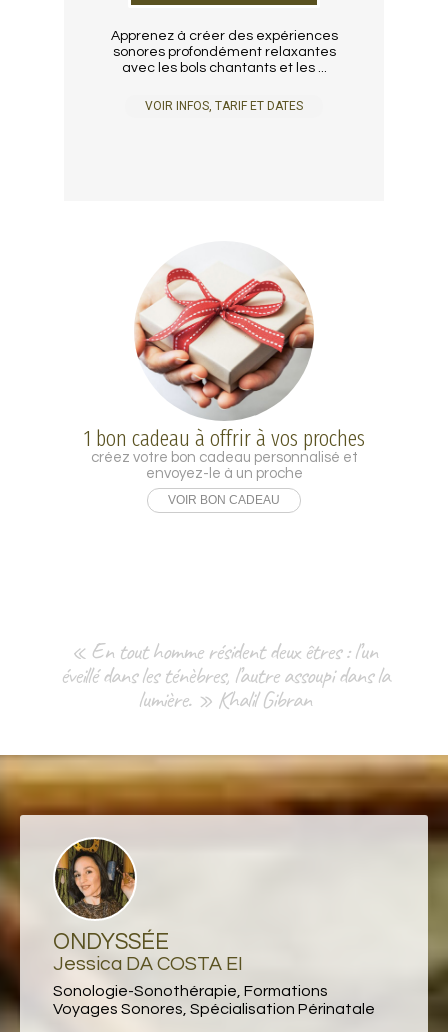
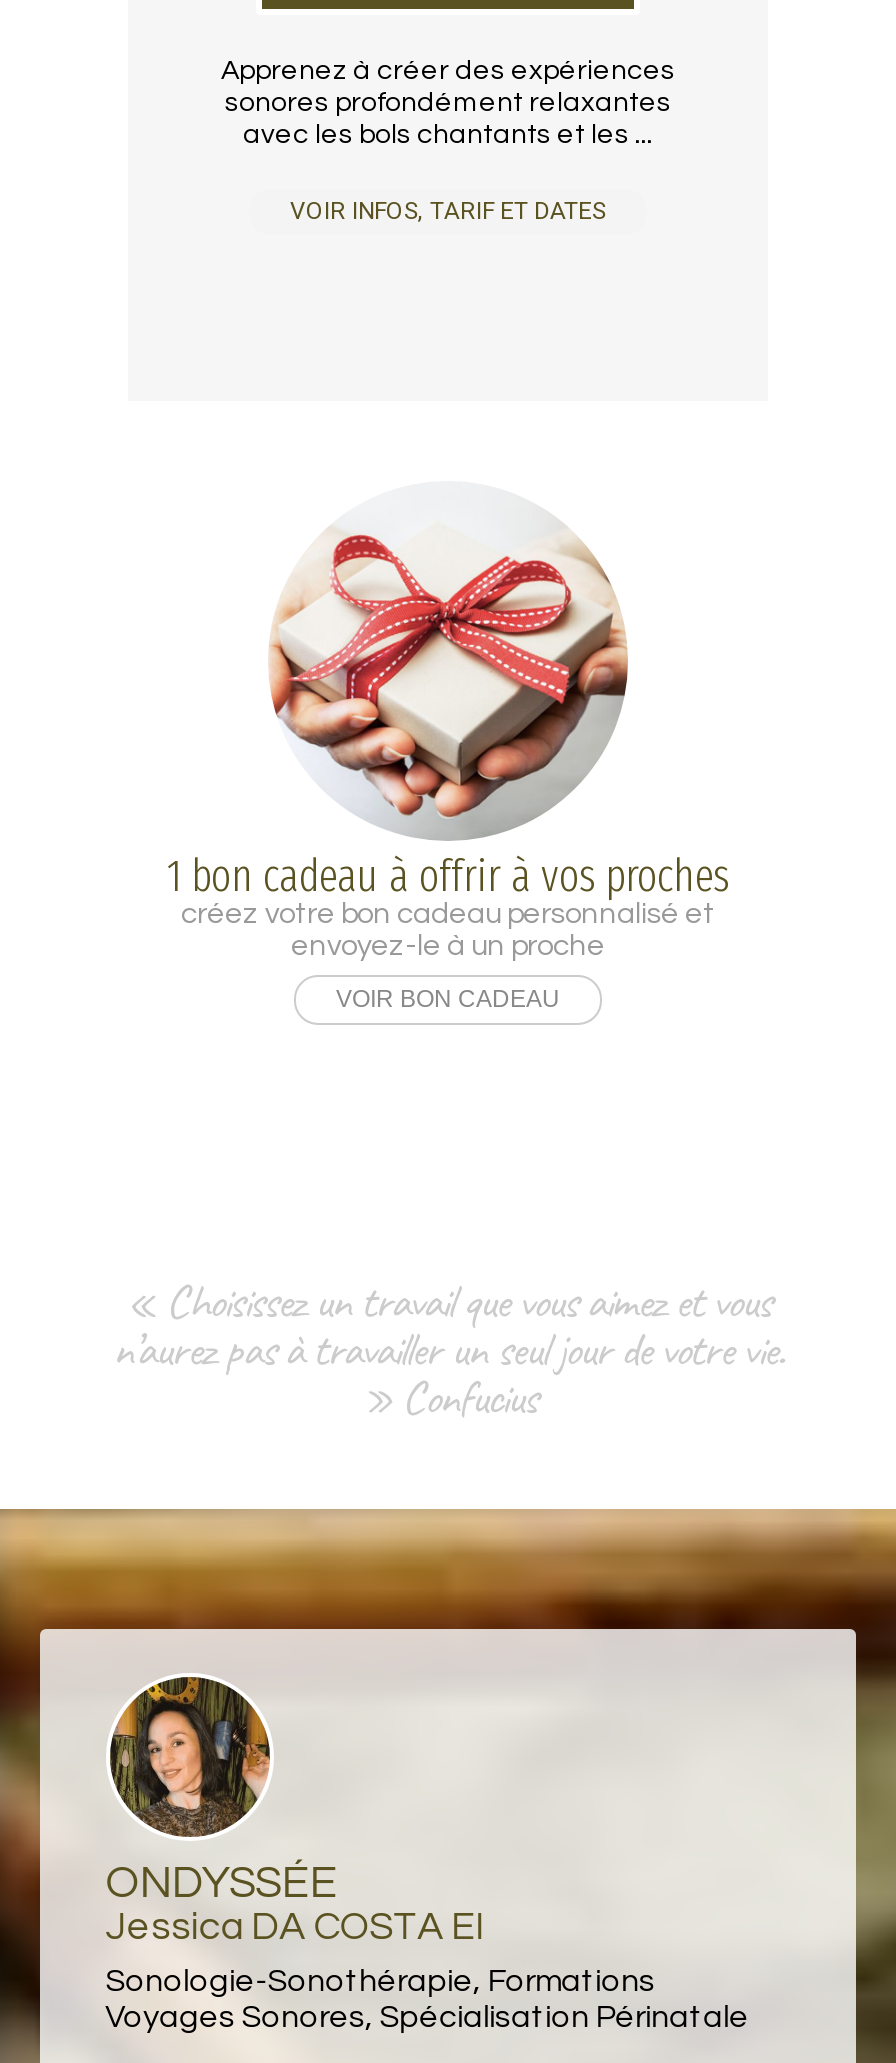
[59,636,388,714] « En tout homme résident deux êtres : l’un | éveillé dans les ténèbres, l’autre assoupi dans la | lumière. » Khalil Gibran -> [112,1272,784,1428] « Choisissez un travail que vous aimez et vous | n’aurez pas à travailler un seul jour de votre vie. | » Confucius

